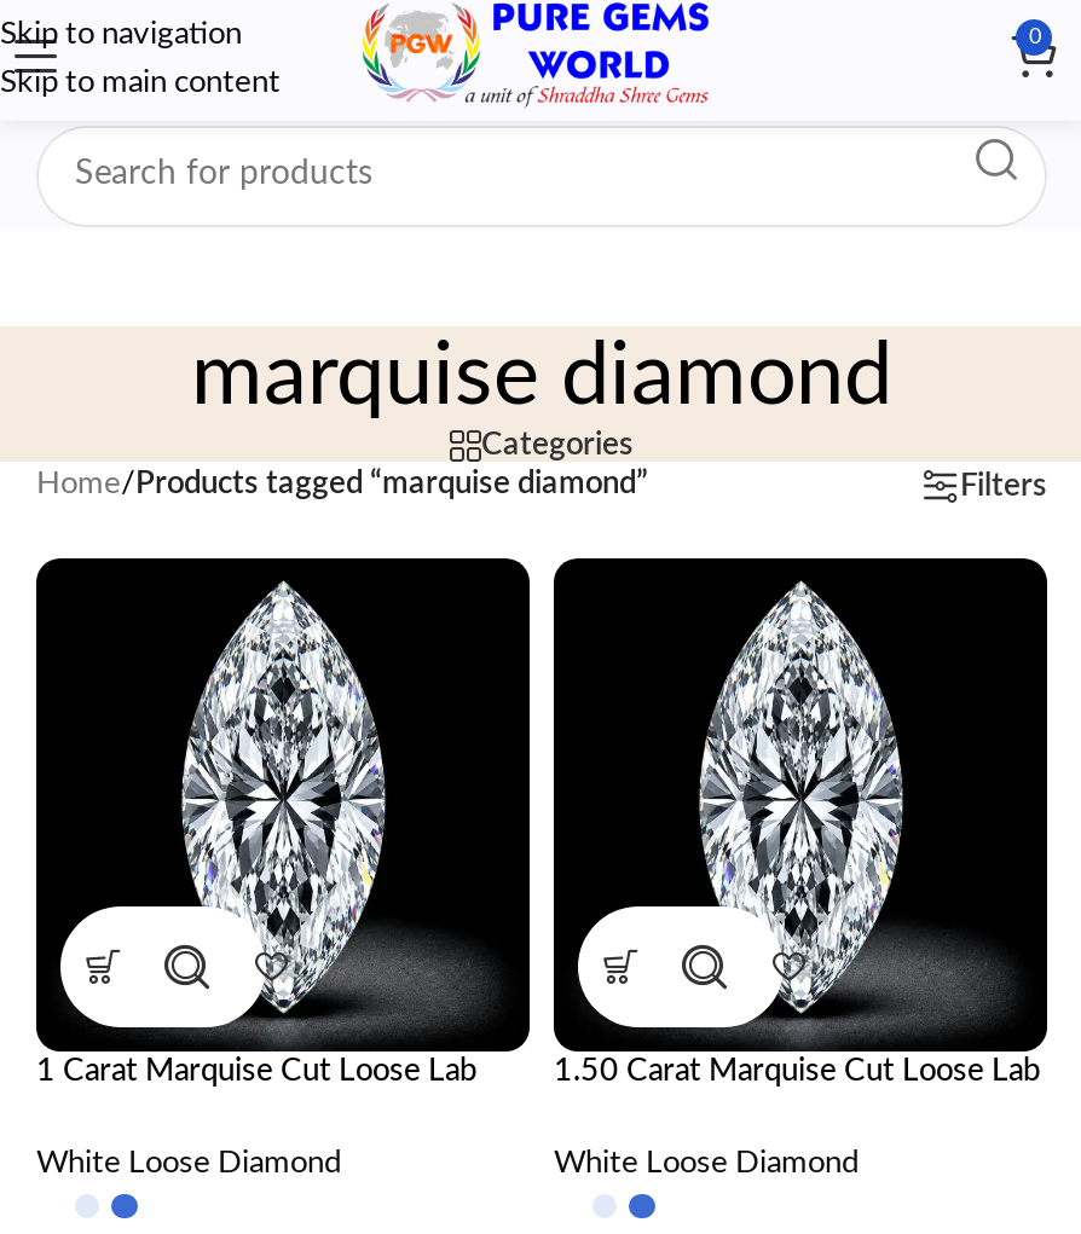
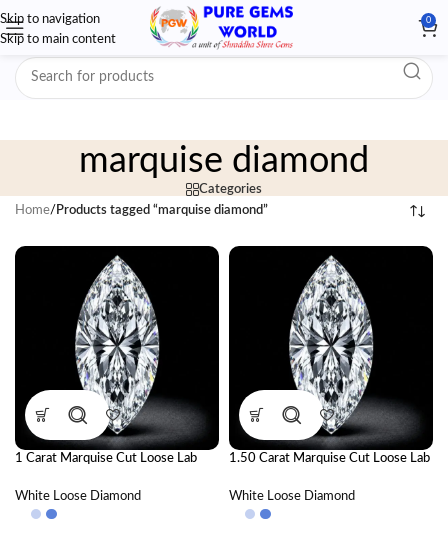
[960,470,1047,502] Filters -> none

